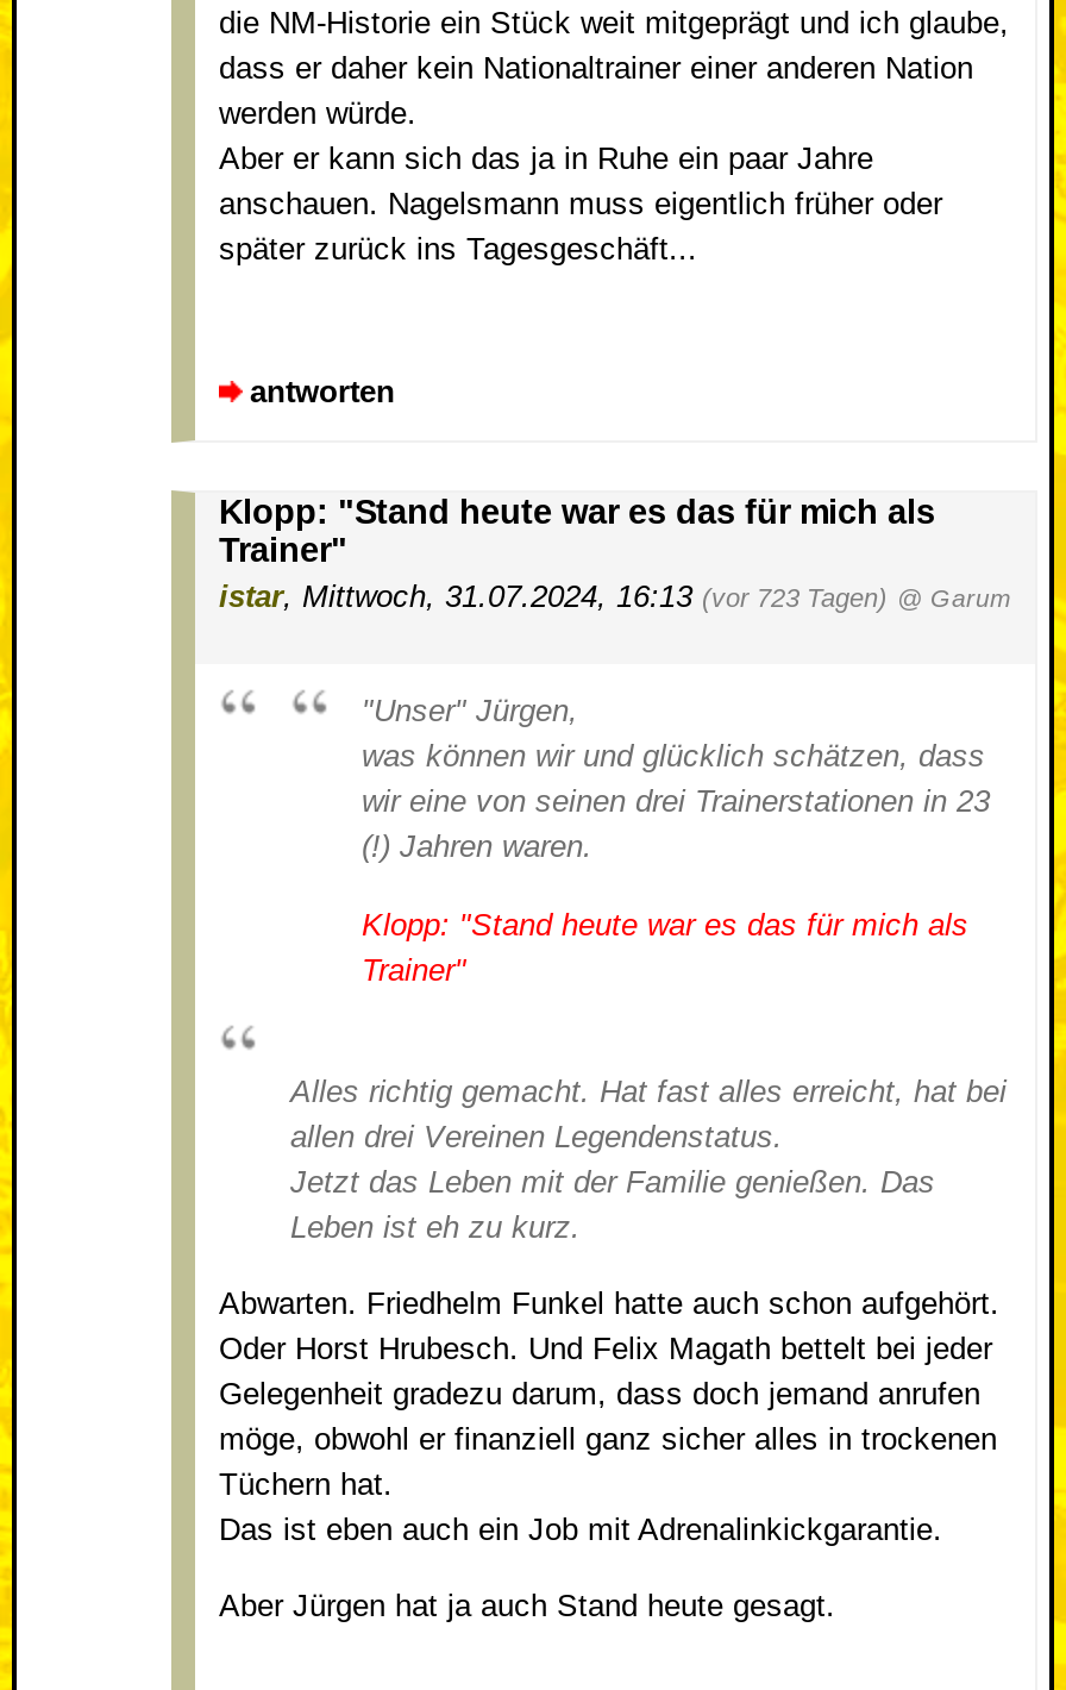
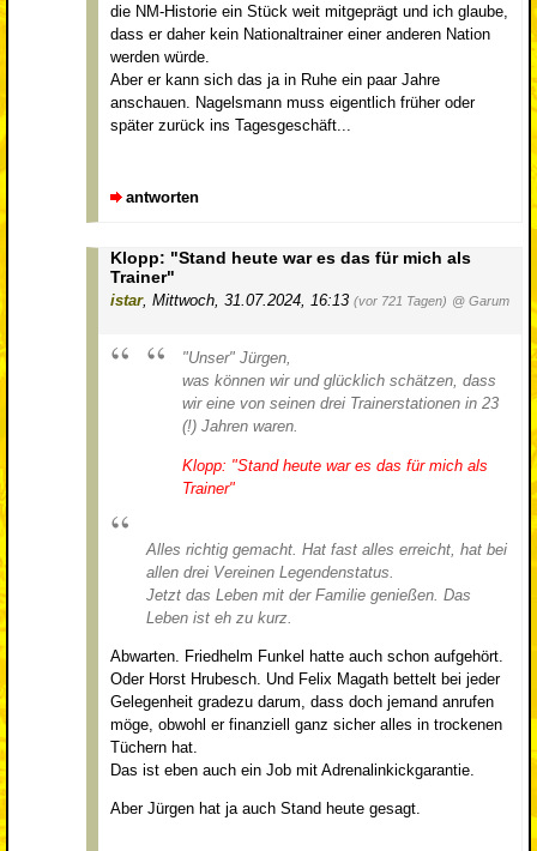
[219,579,1011,615] istar, Mittwoch, 31.07.2024, 16:13 (vor 723 Tagen) @ Garum -> [110,291,509,309] istar, Mittwoch, 31.07.2024, 16:13 (vor 721 Tagen) @ Garum

